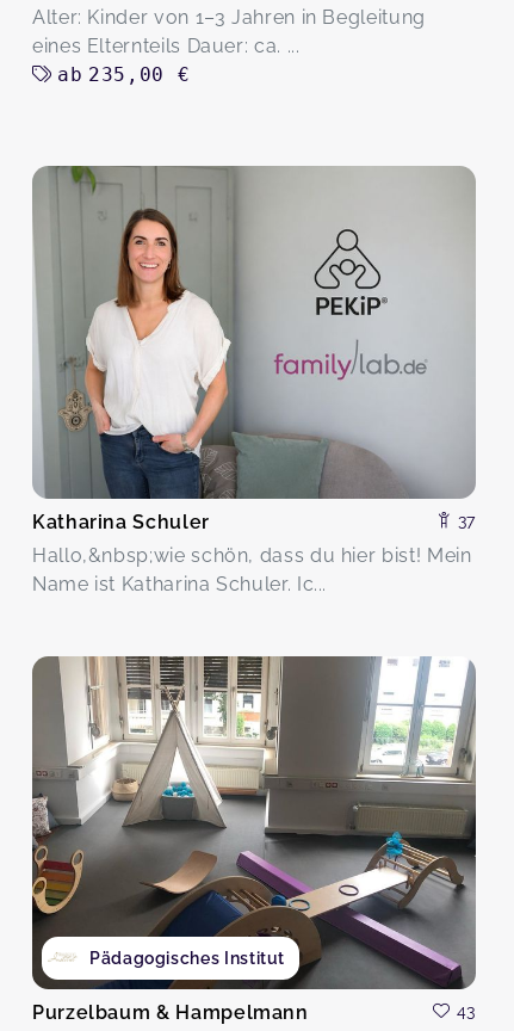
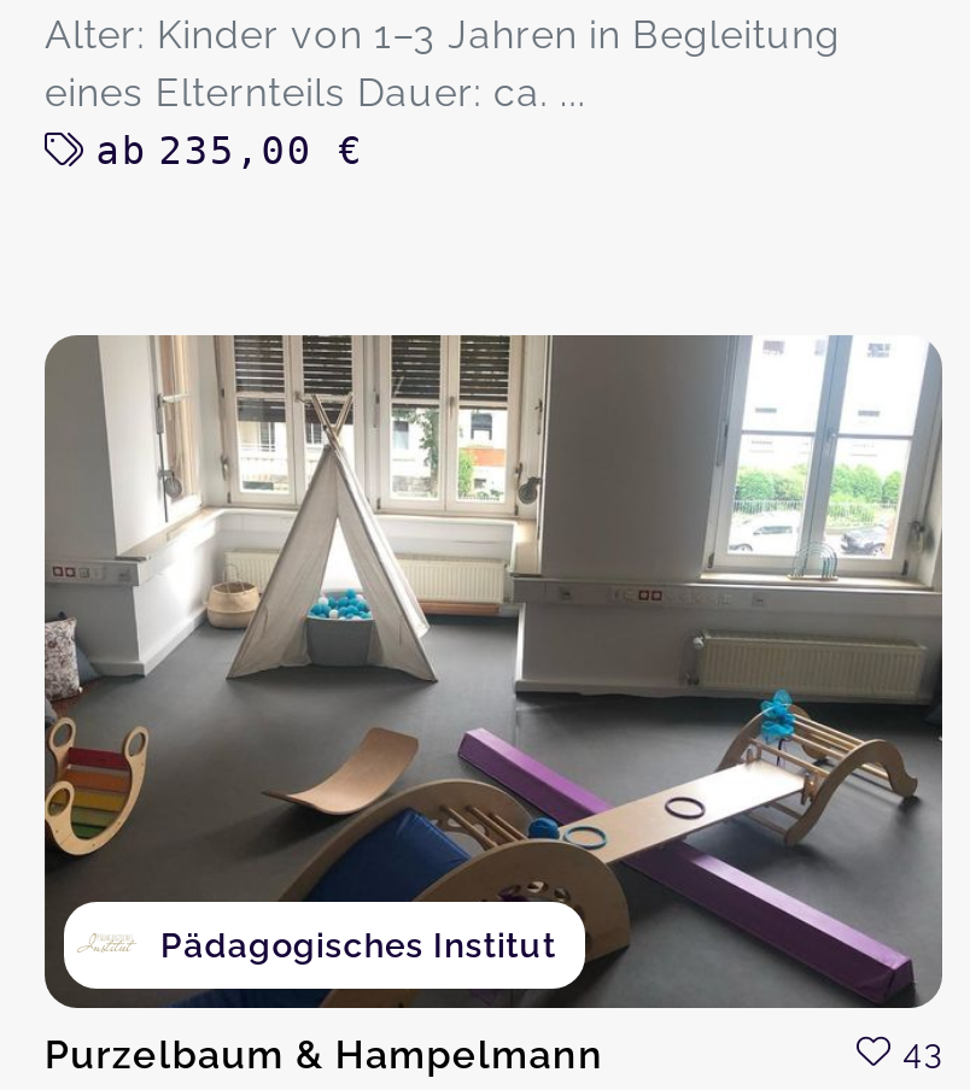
[32,166,476,595] [image] | Katharina Schuler | 37 | Hallo,&nbsp;wie schön, dass du hier bist! Mein | Name ist Katharina Schuler. Ic... -> none

